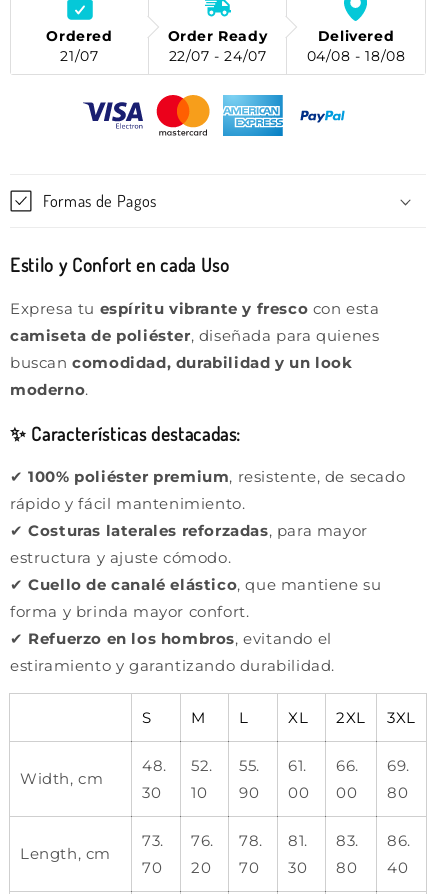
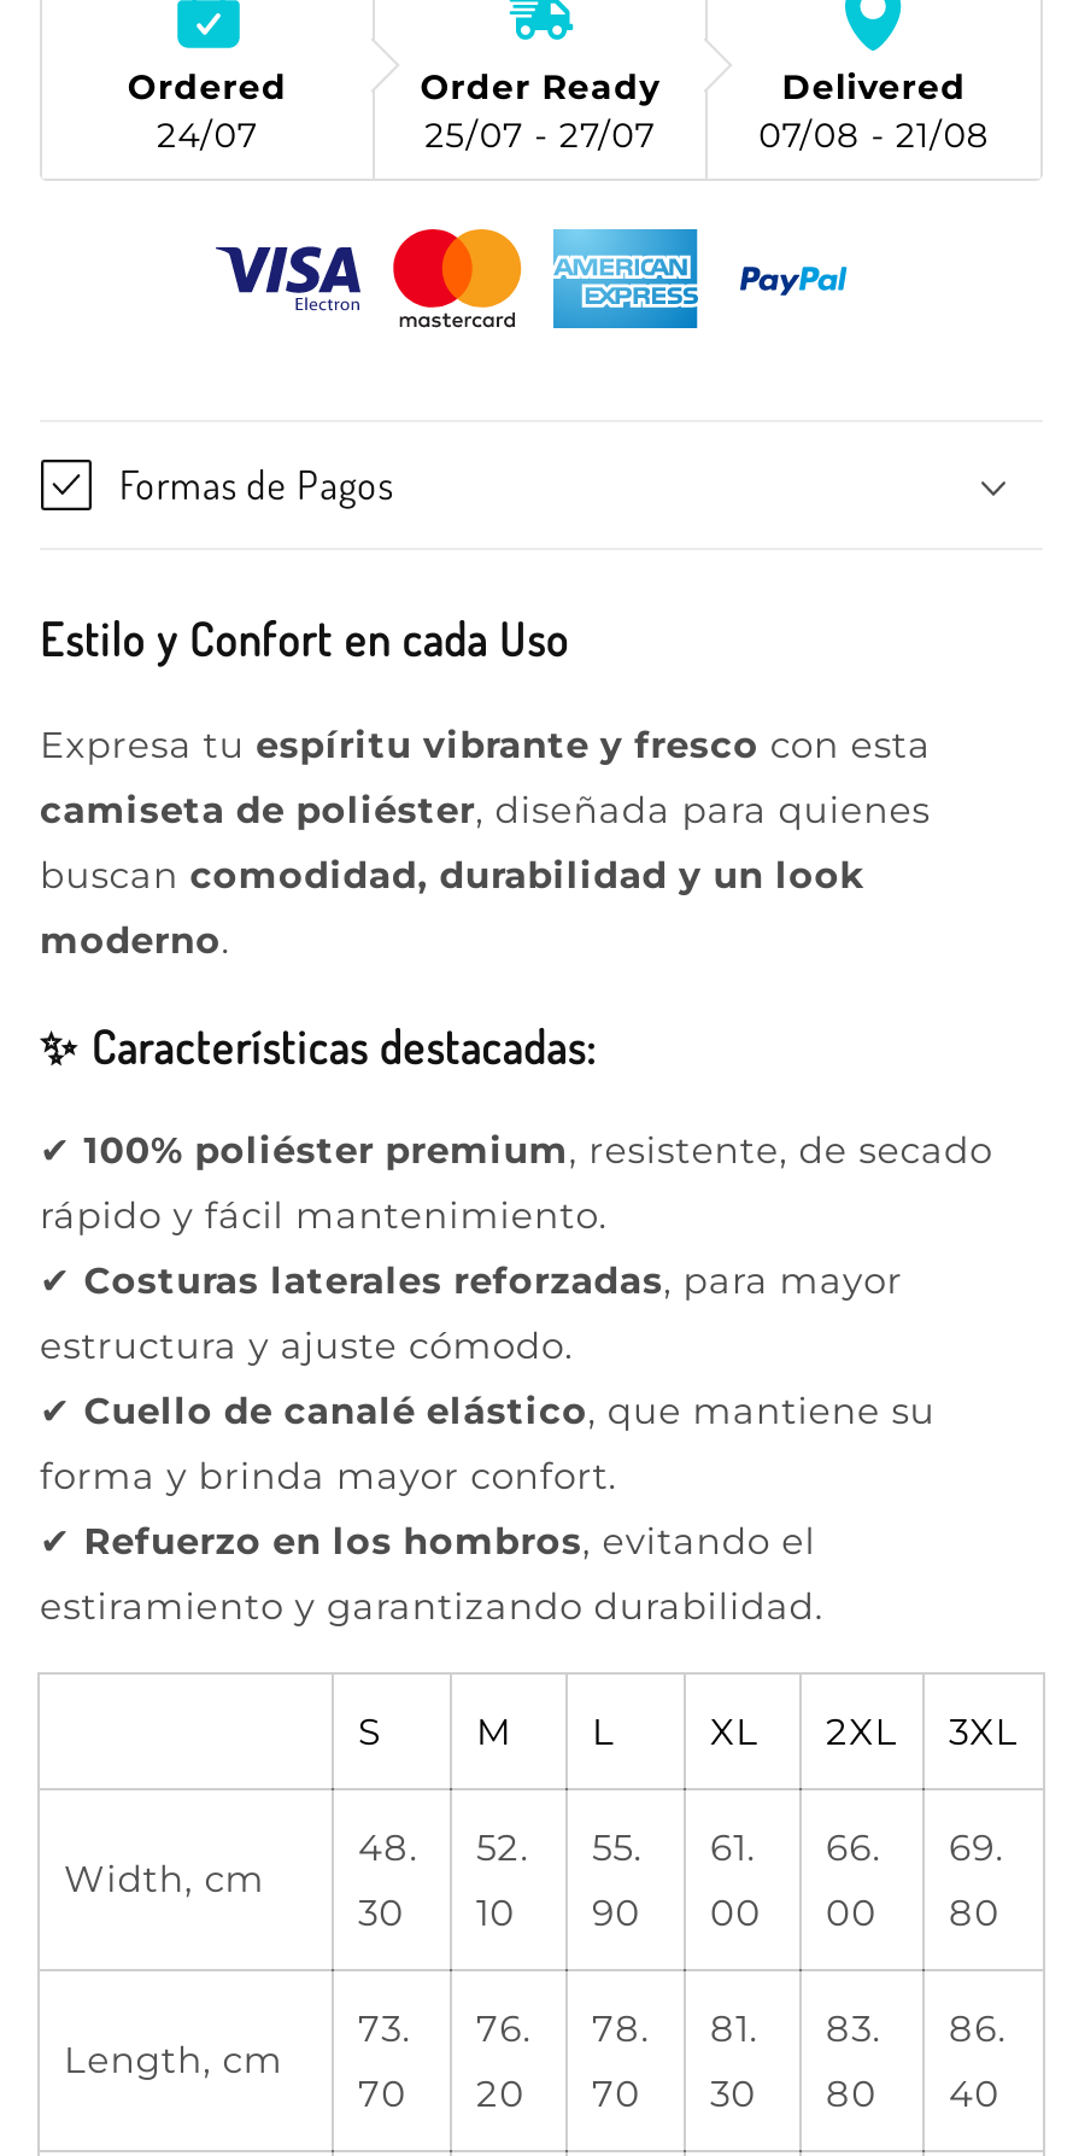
[60,46,98,64] 21/07 -> [157,112,258,156] 24/07
[169,46,266,64] 22/07 - 24/07 -> [425,112,656,156] 25/07 - 27/07
[307,46,405,64] 04/08 - 18/08 -> [759,112,990,156] 07/08 - 21/08

